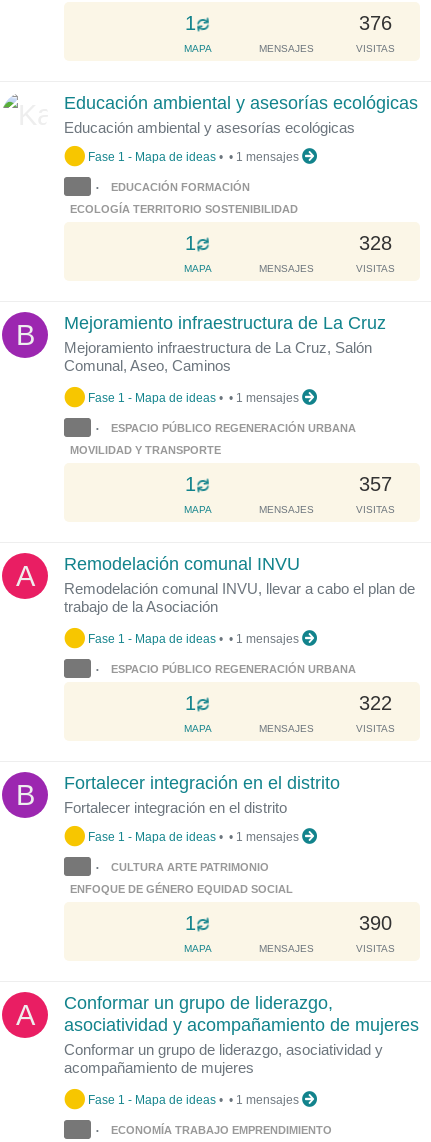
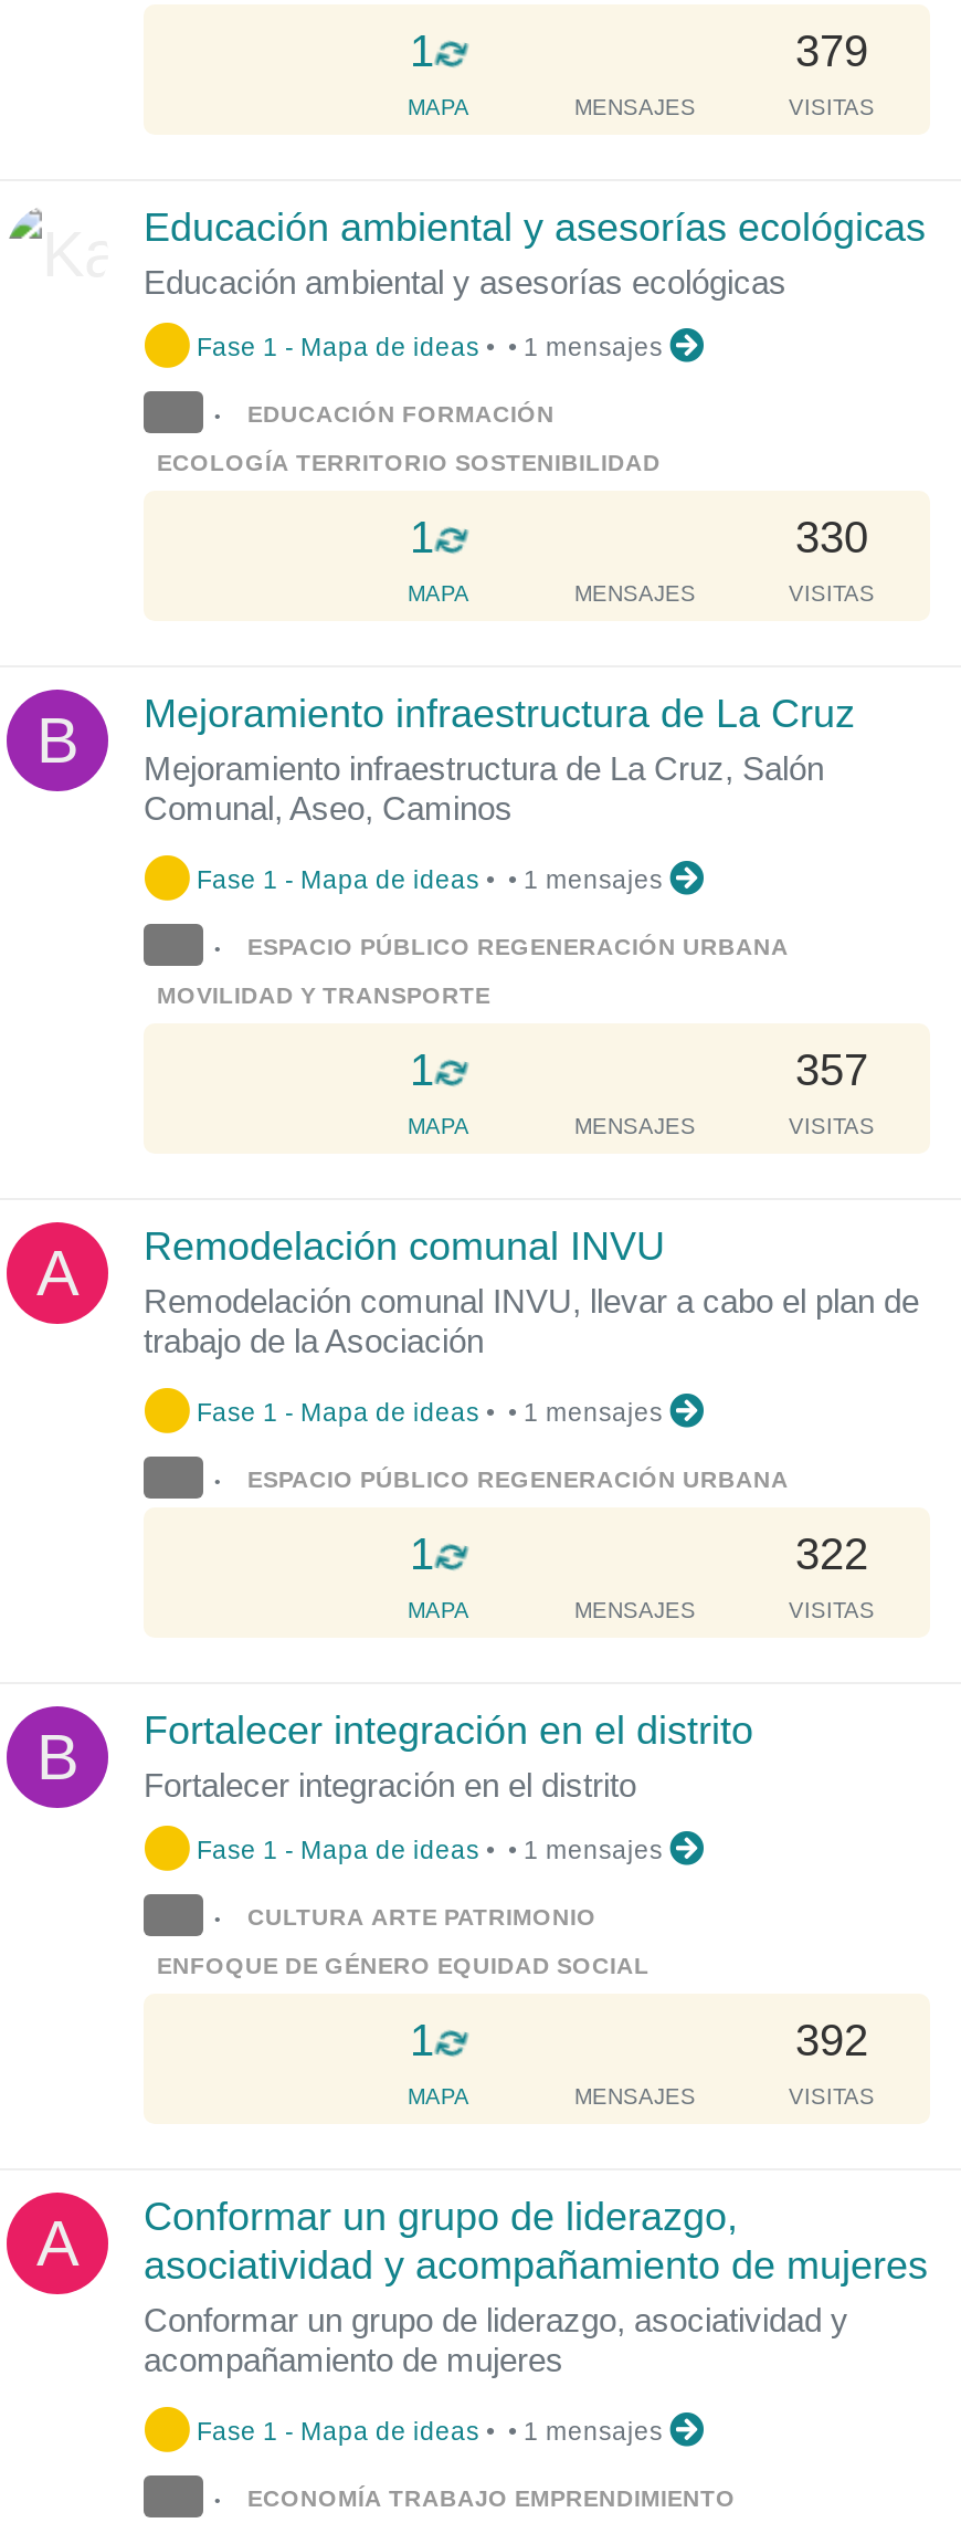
[359,12,392,34] 376 -> [795,27,868,75] 379
[359,232,392,254] 328 -> [795,513,868,561] 330
[359,912,392,934] 390 -> [795,2016,868,2064] 392

